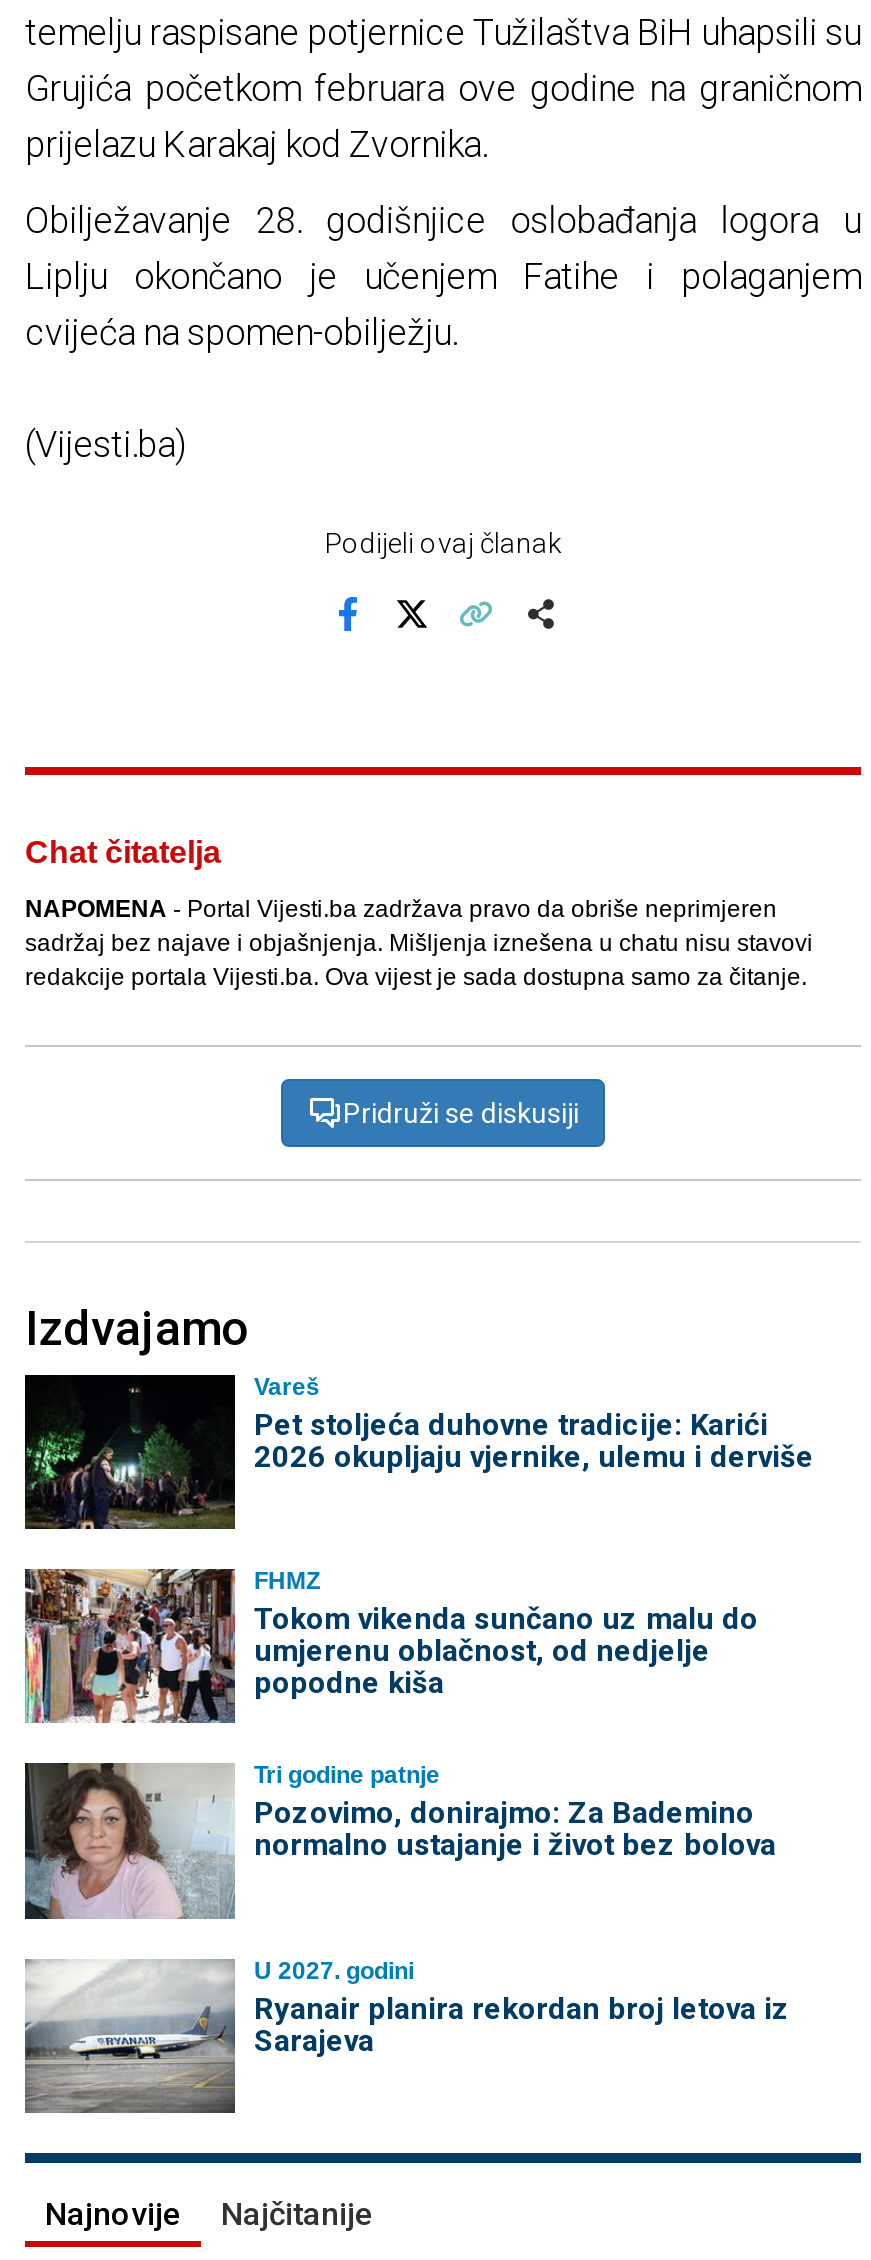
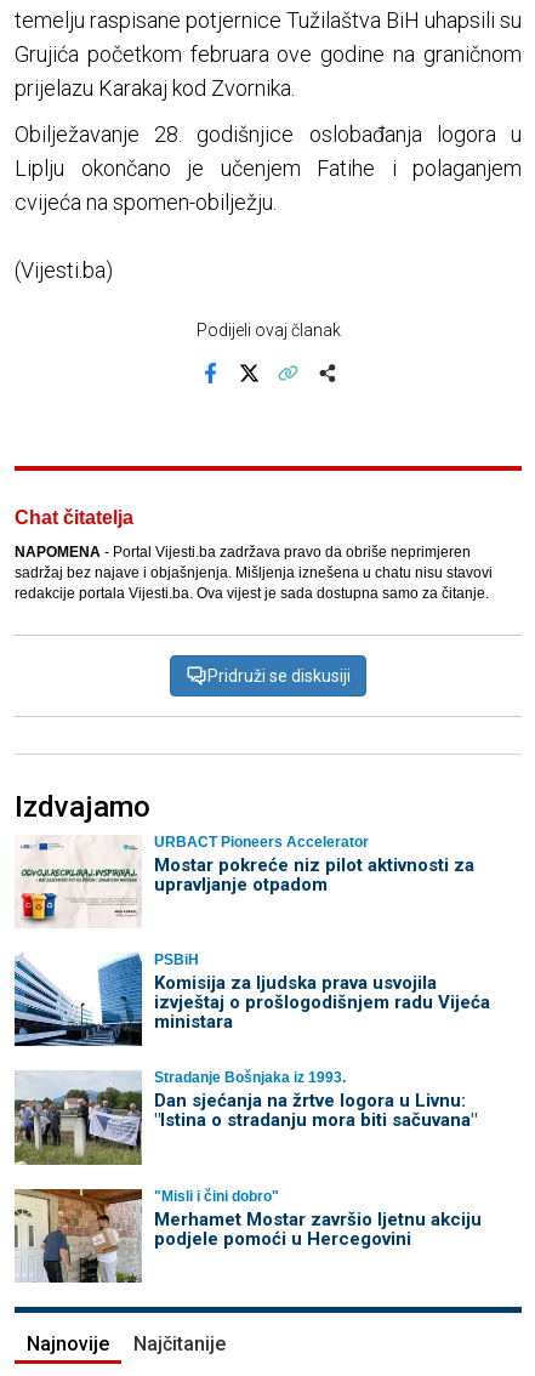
[23,1372,814,1531] [image] | Vareš | Pet stoljeća duhovne tradicije: Karići | 2026 okupljaju vjernike, ulemu i derviše -> [15,833,474,928] [image] | URBACT Pioneers Accelerator | Mostar pokreće niz pilot aktivnosti za | upravljanje otpadom
[23,1567,758,1723] [image] | FHMZ | Tokom vikenda sunčano uz malu do | umjerenu oblačnost, od nedjelje | popodne kiša -> [13,951,490,1047] [image] | PSBiH | Komisija za ljudska prava usvojila | izvještaj o prošlogodišnjem radu Vijeća | ministara
[23,1761,776,1921] [image] | Tri godine patnje | Pozovimo, donirajmo: Za Bademino | normalno ustajanje i život bez bolova -> [13,1069,476,1166] [image] | Stradanje Bošnjaka iz 1993. | Dan sjećanja na žrtve logora u Livnu: | "Istina o stradanju mora biti sačuvana"
[25,1956,790,2113] [image] | U 2027. godini | Ryanair planira rekordan broj letova iz | Sarajeva -> [15,1187,481,1284] [image] | "Misli i čini dobro" | Merhamet Mostar završio ljetnu akciju | podjele pomoći u Hercegovini

